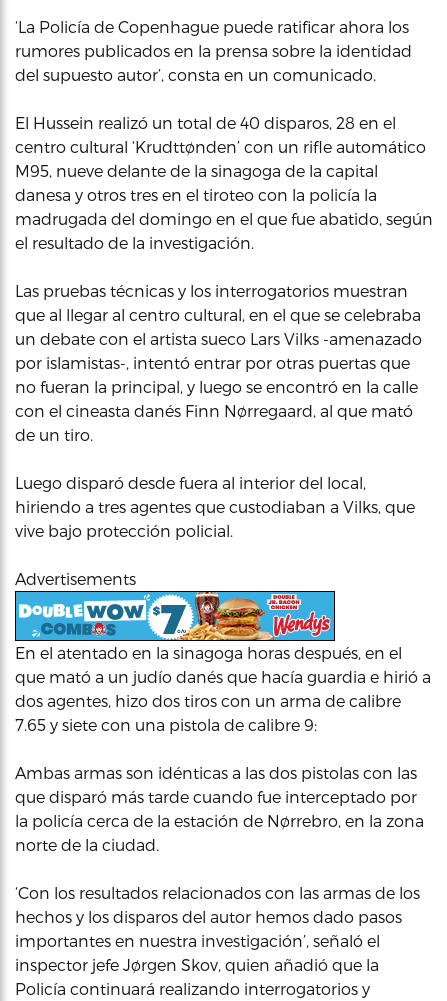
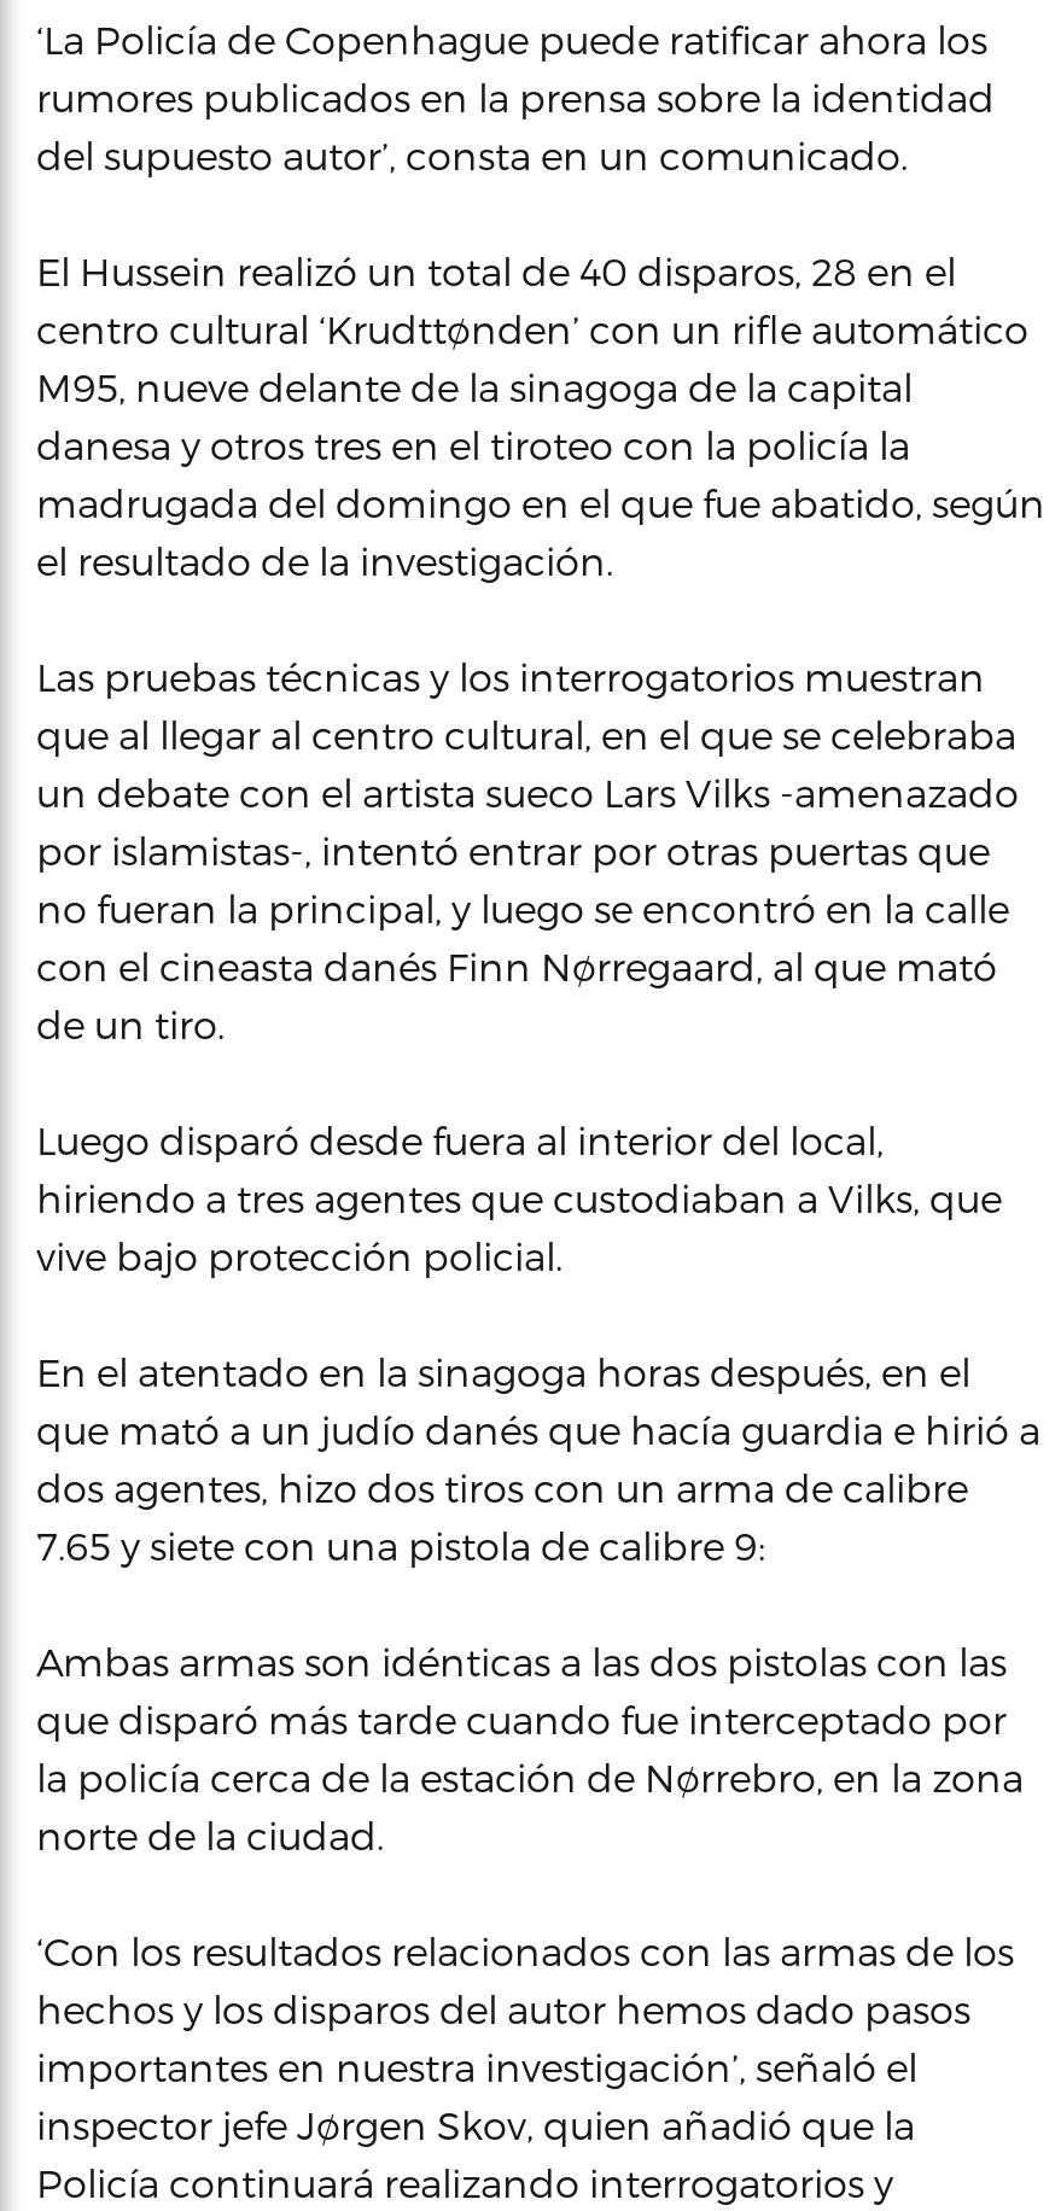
[15,569,136,588] Advertisements -> none
[14,590,336,641] [image] -> none

